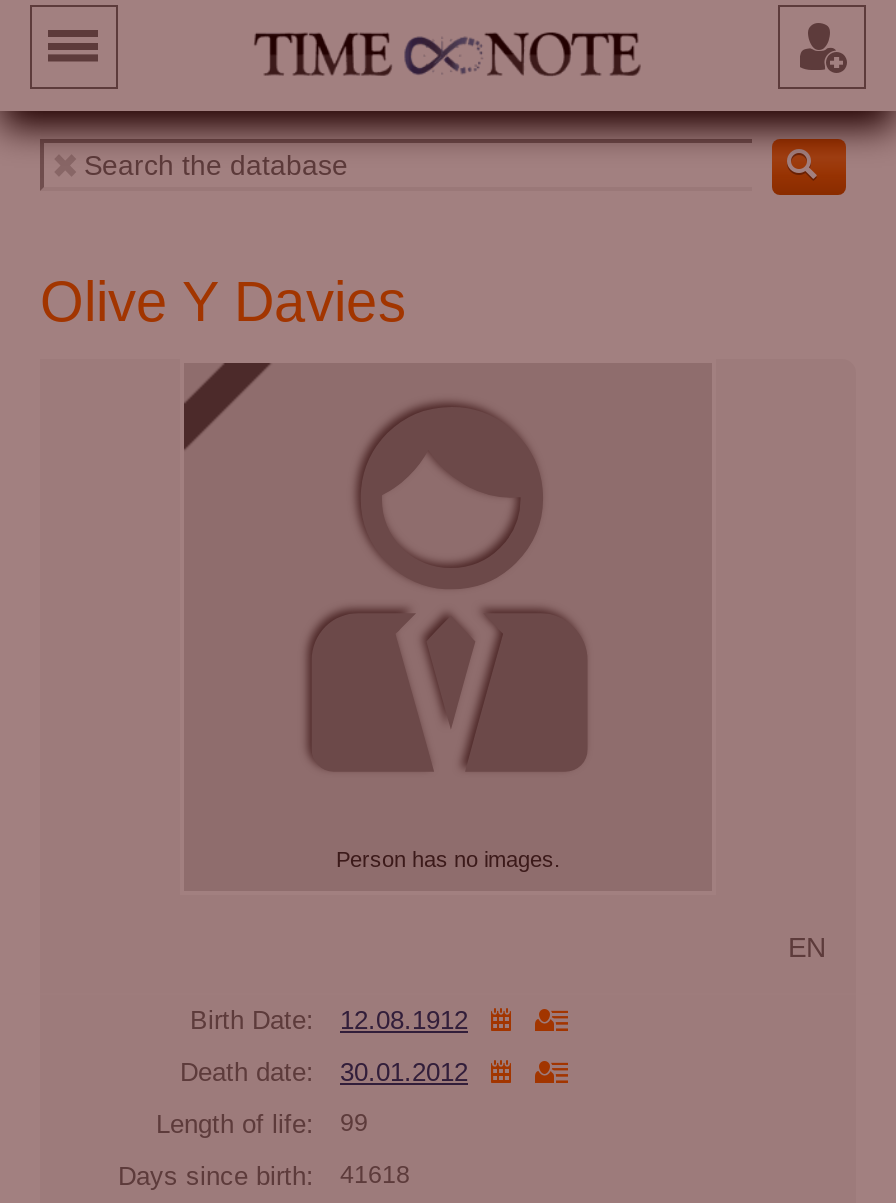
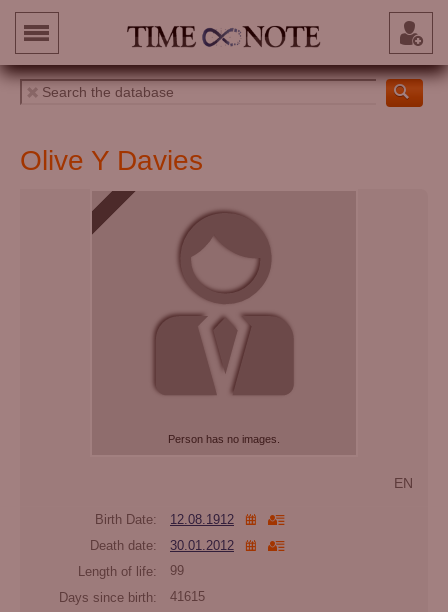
[118,1160,410,1190] Days since birth: 41618 -> [59,590,205,605] Days since birth: 41615

